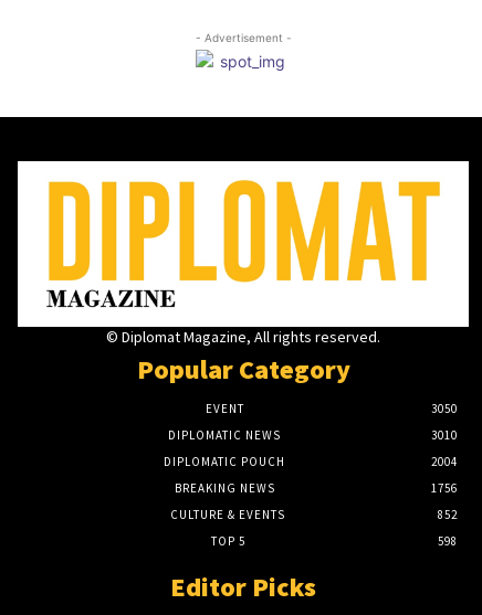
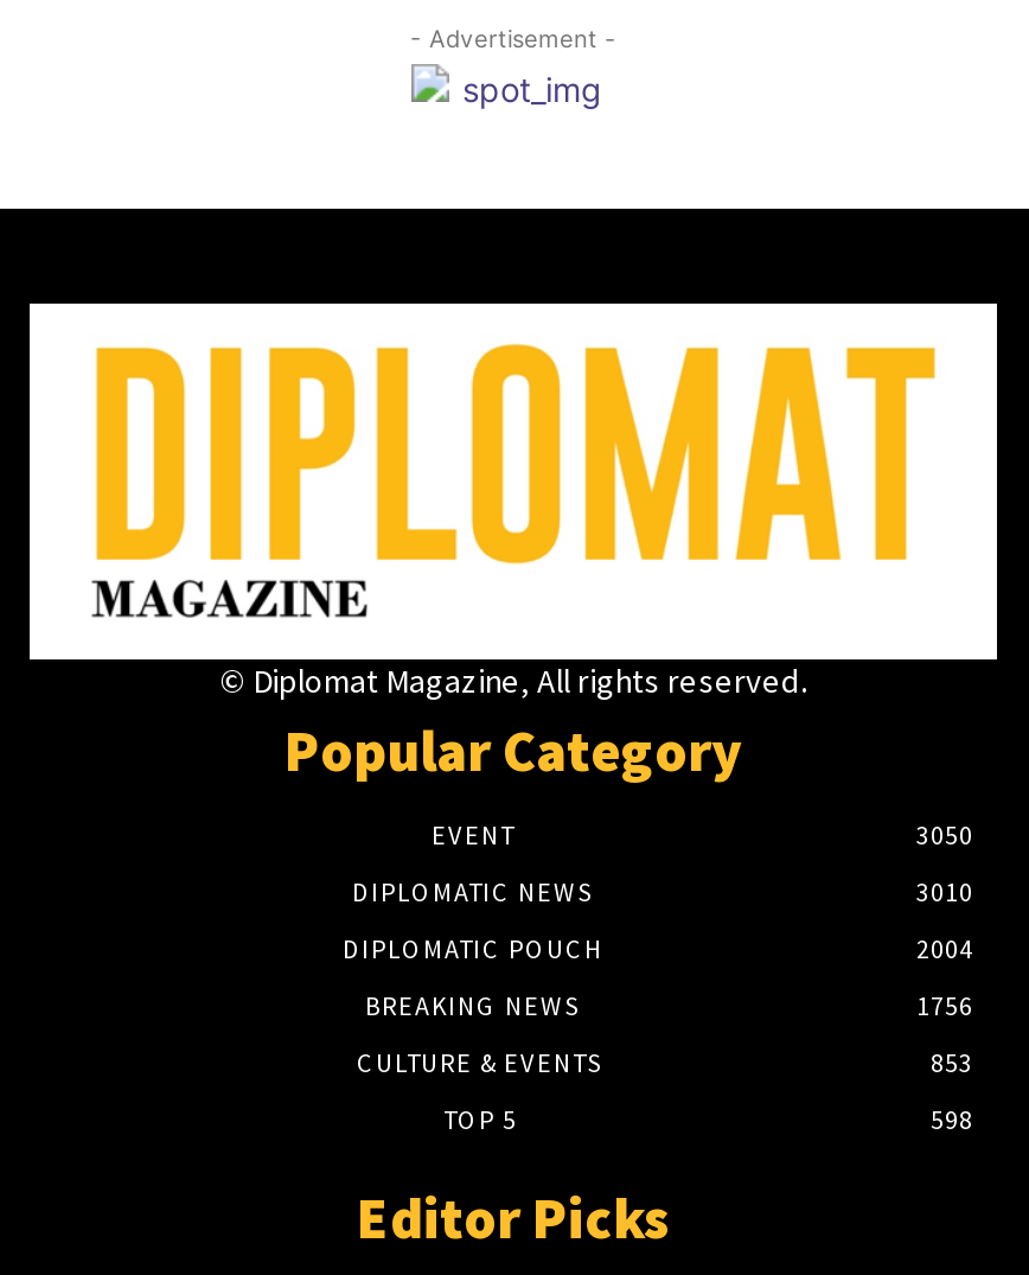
[438,506,458,522] 852 -> [931,1045,973,1078] 853

